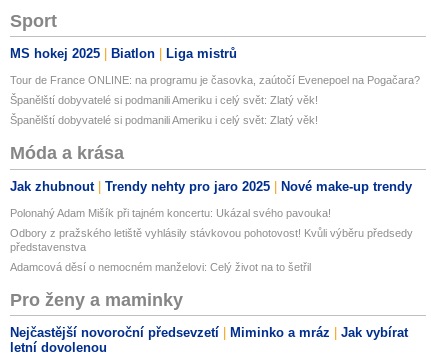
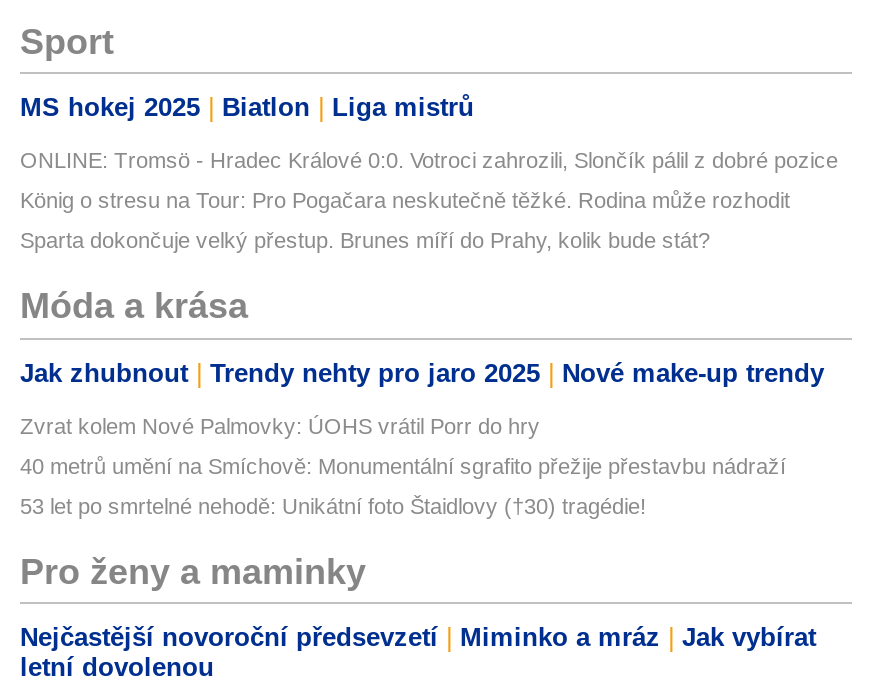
[10,74,420,86] Tour de France ONLINE: na programu je časovka, zaútočí Evenepoel na Pogačara? -> [20,149,838,173] ONLINE: Tromsö - Hradec Králové 0:0. Votroci zahrozili, Slončík pálil z dobré pozice
[10,94,318,106] Španělští dobyvatelé si podmanili Ameriku i celý svět: Zlatý věk! -> [20,189,790,213] König o stresu na Tour: Pro Pogačara neskutečně těžké. Rodina může rozhodit
[10,114,318,126] Španělští dobyvatelé si podmanili Ameriku i celý svět: Zlatý věk! -> [20,229,710,253] Sparta dokončuje velký přestup. Brunes míří do Prahy, kolik bude stát?
[10,207,331,219] Polonahý Adam Mišík při tajném koncertu: Ukázal svého pavouka! -> [20,414,540,438] Zvrat kolem Nové Palmovky: ÚOHS vrátil Porr do hry
[10,227,413,253] Odbory z pražského letiště vyhlásily stávkovou pohotovost! Kvůli výběru předsedy | představenstva -> [20,454,786,478] 40 metrů umění na Smíchově: Monumentální sgrafito přežije přestavbu nádraží
[10,261,311,273] Adamcová děsí o nemocném manželovi: Celý život na to šetřil -> [20,494,646,518] 53 let po smrtelné nehodě: Unikátní foto Štaidlovy (†30) tragédie!

